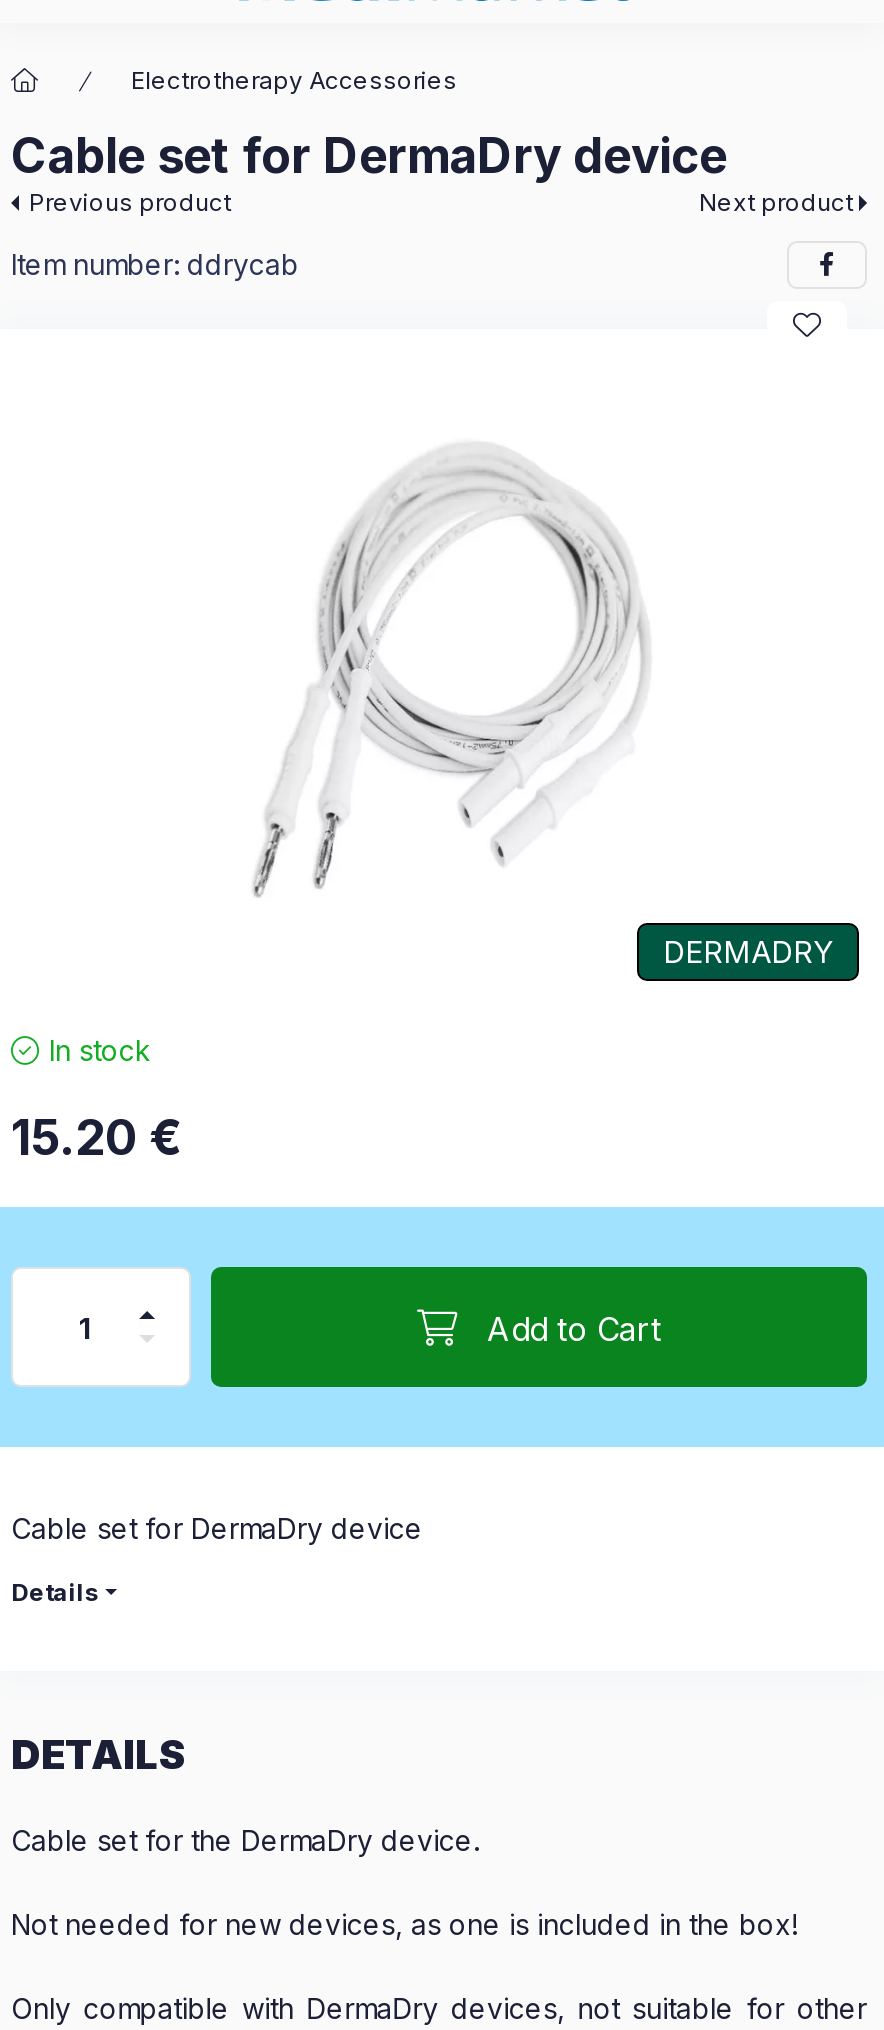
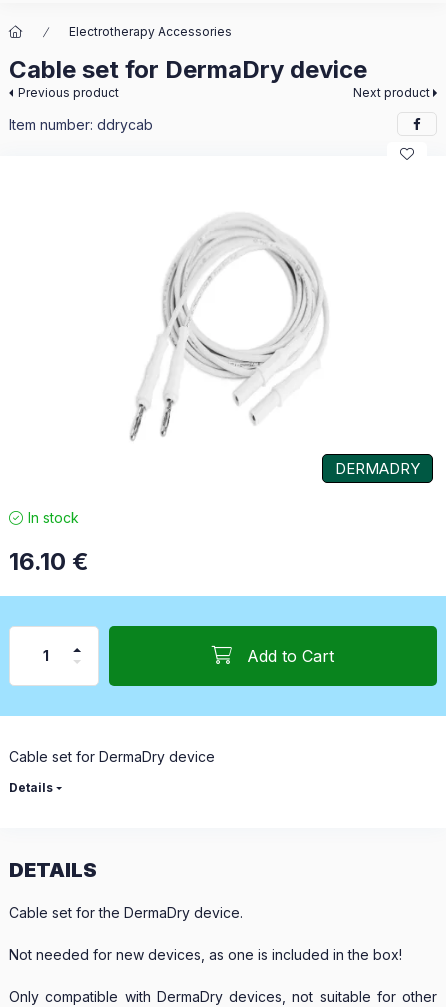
[11,1110,183,1168] 15.20 € -> [9,547,89,576] 16.10 €

